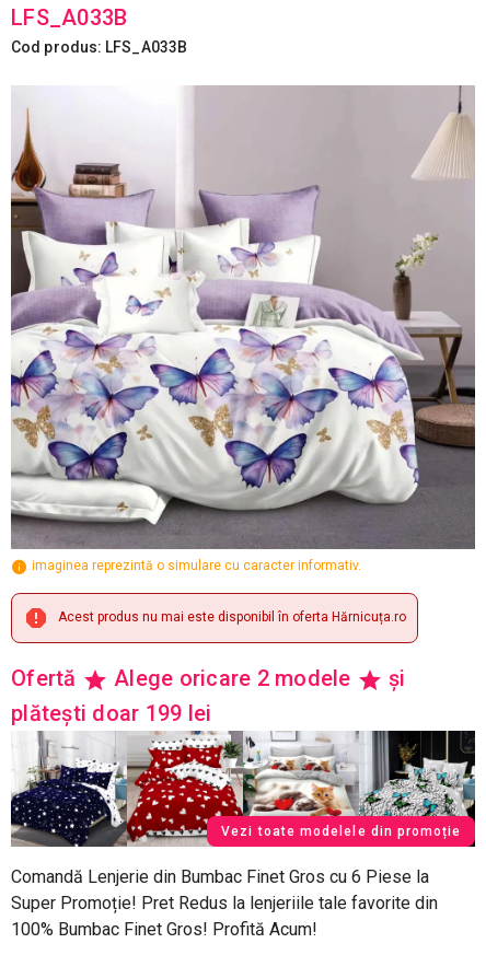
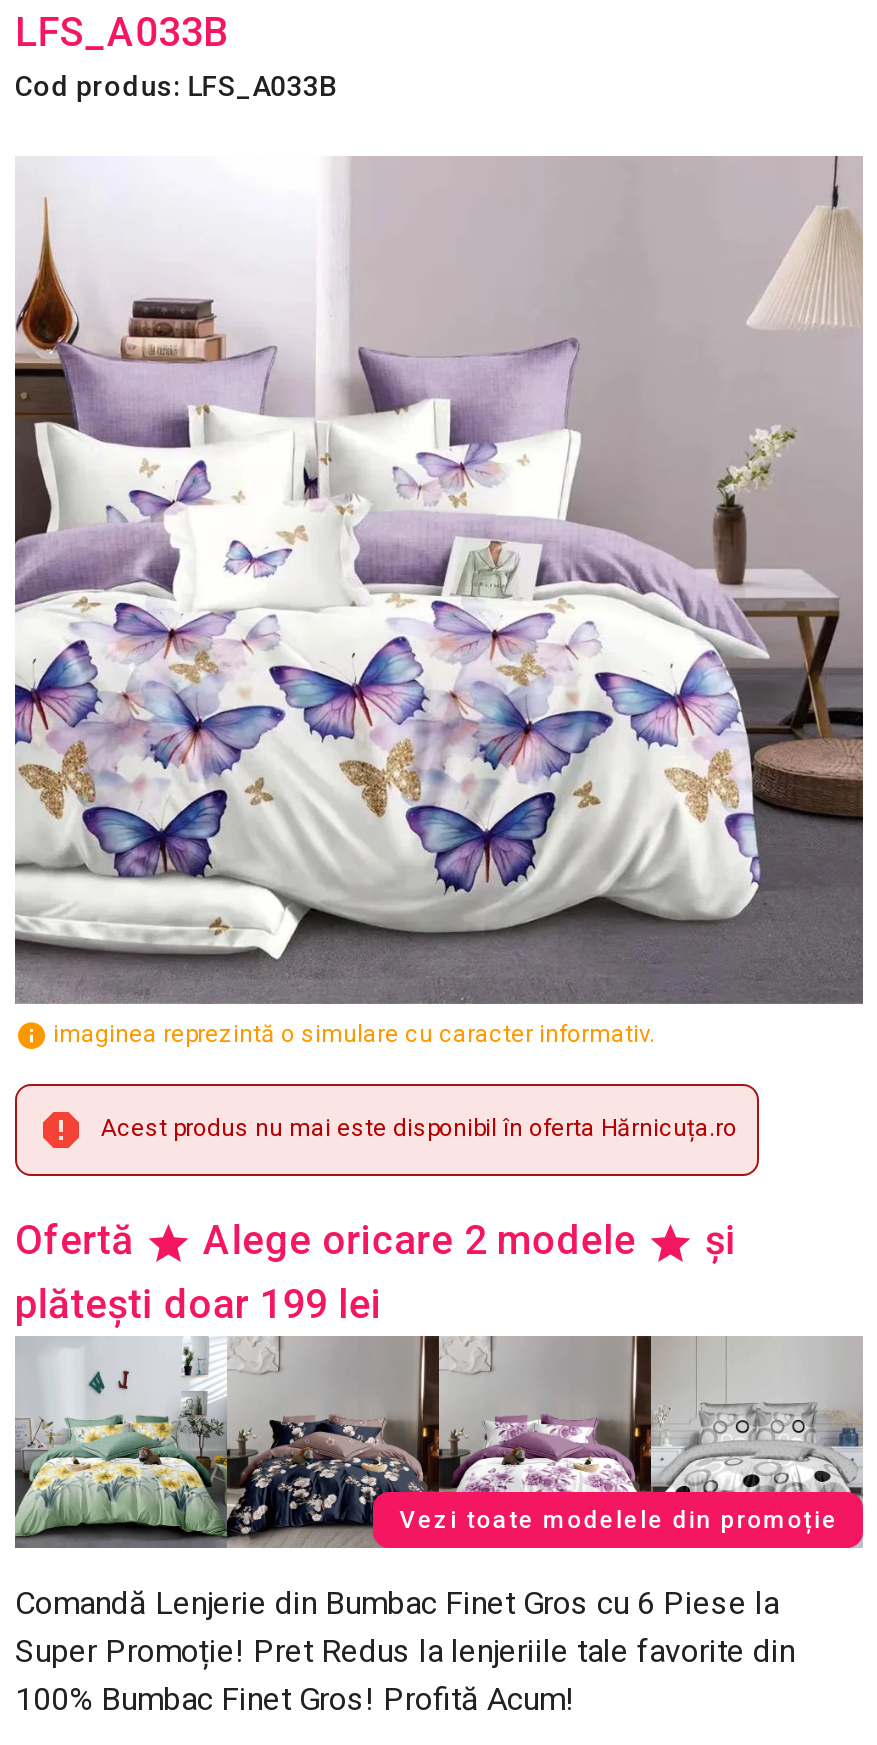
[11,730,476,847] [image] -> [15,1334,865,1548] [image]

